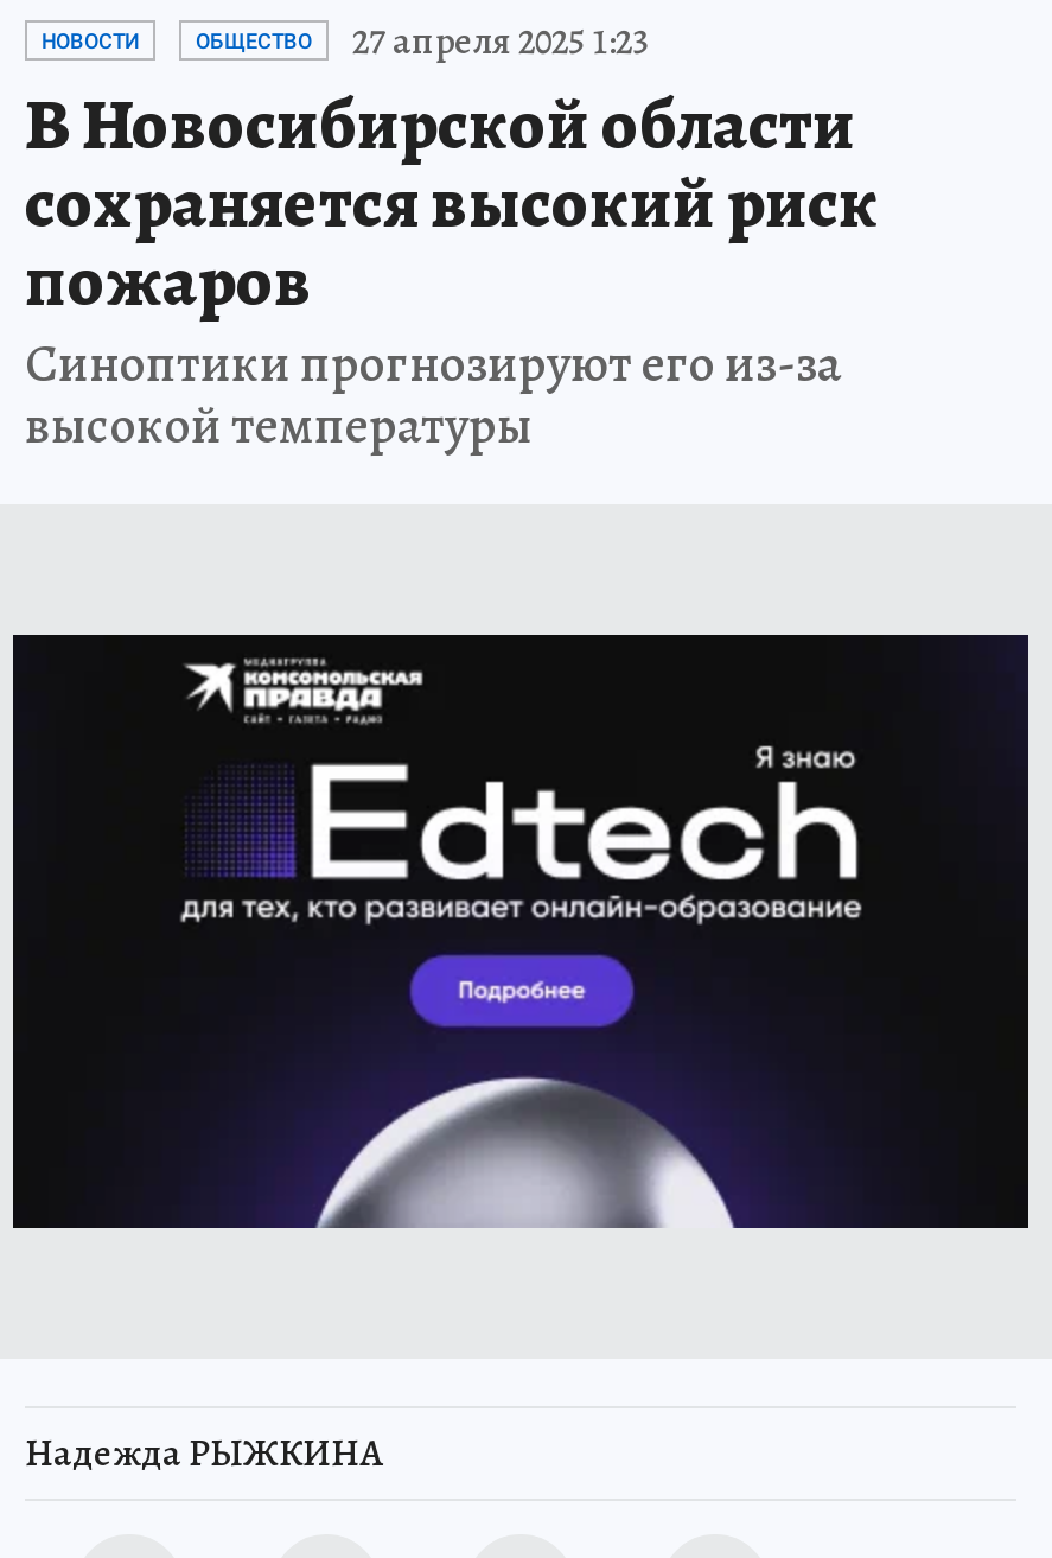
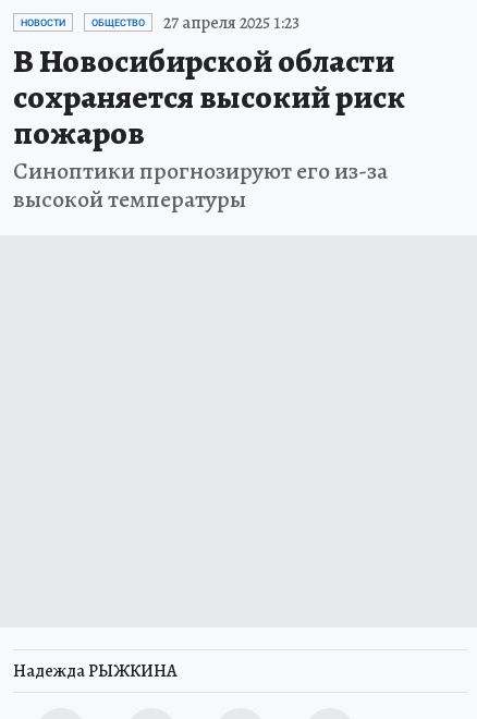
[11,632,1031,1230] [image] -> none

